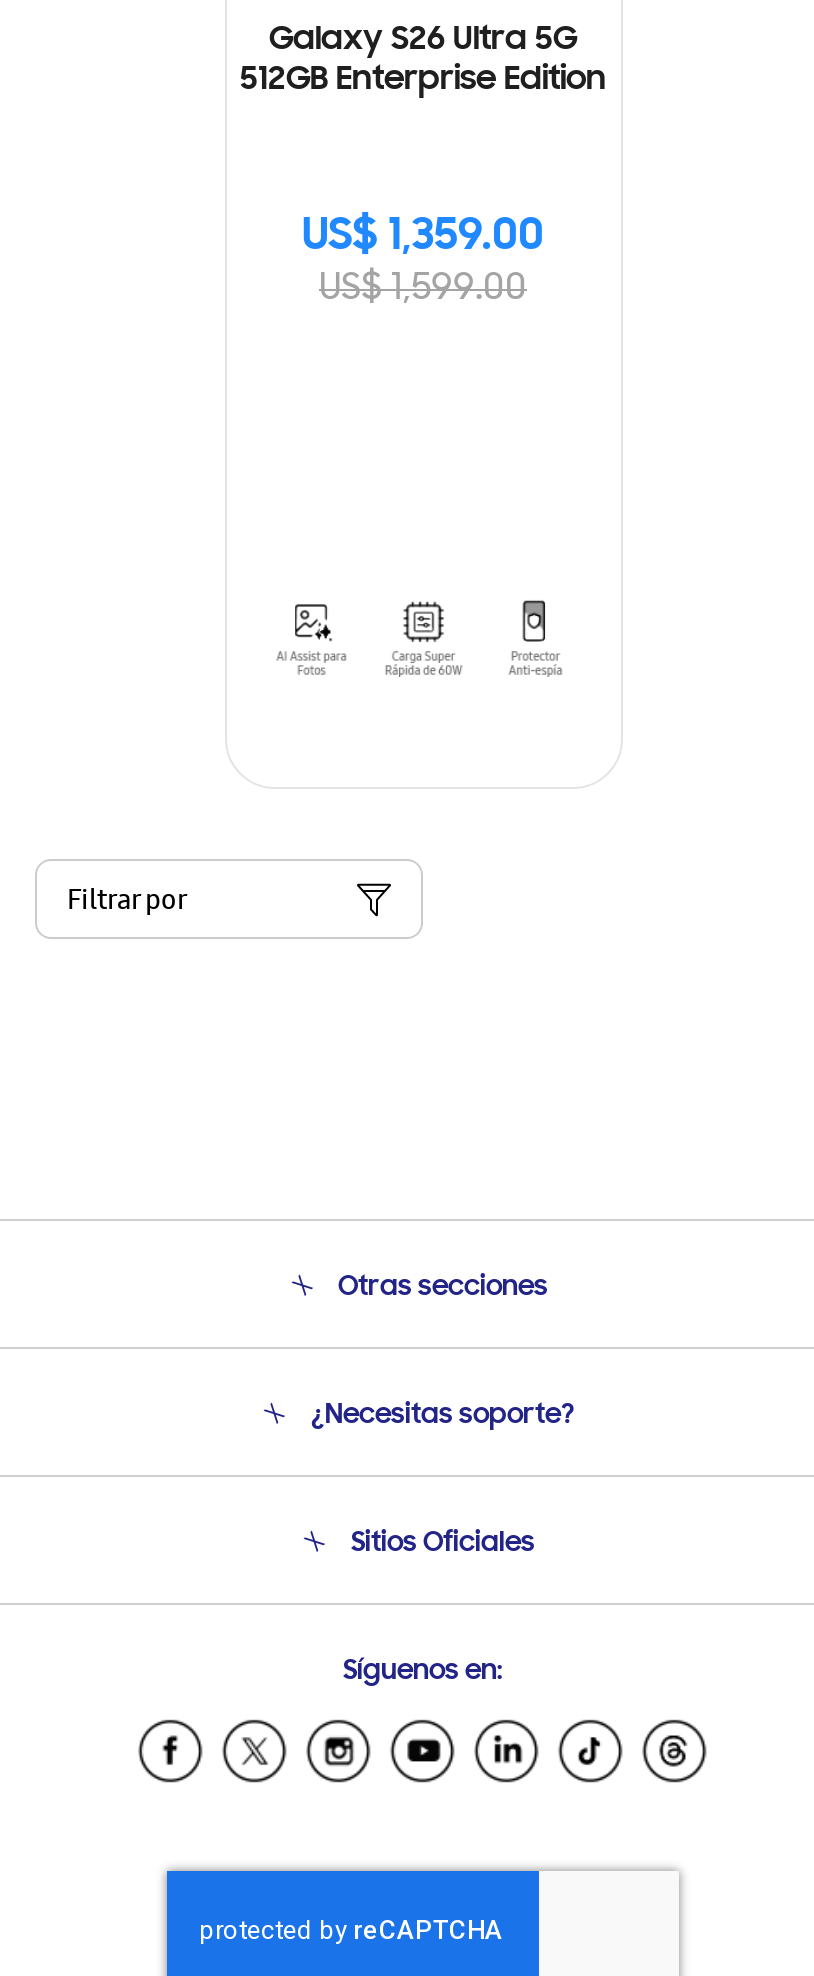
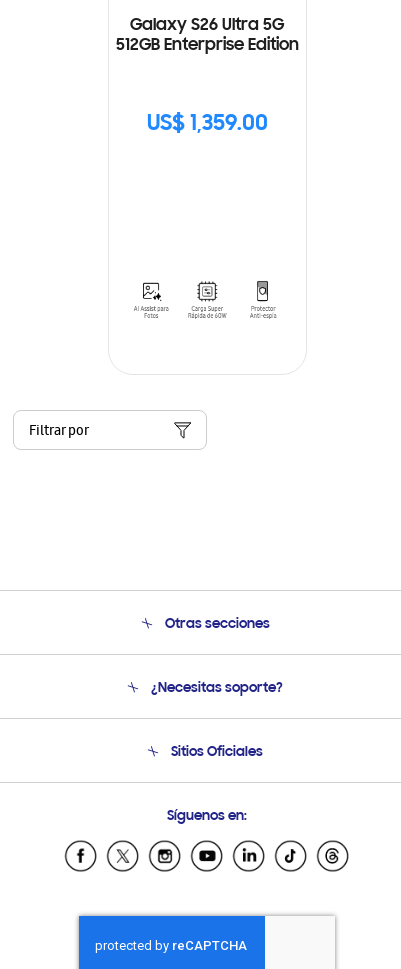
[319,269,527,309] US$ 1,599.00 -> none

